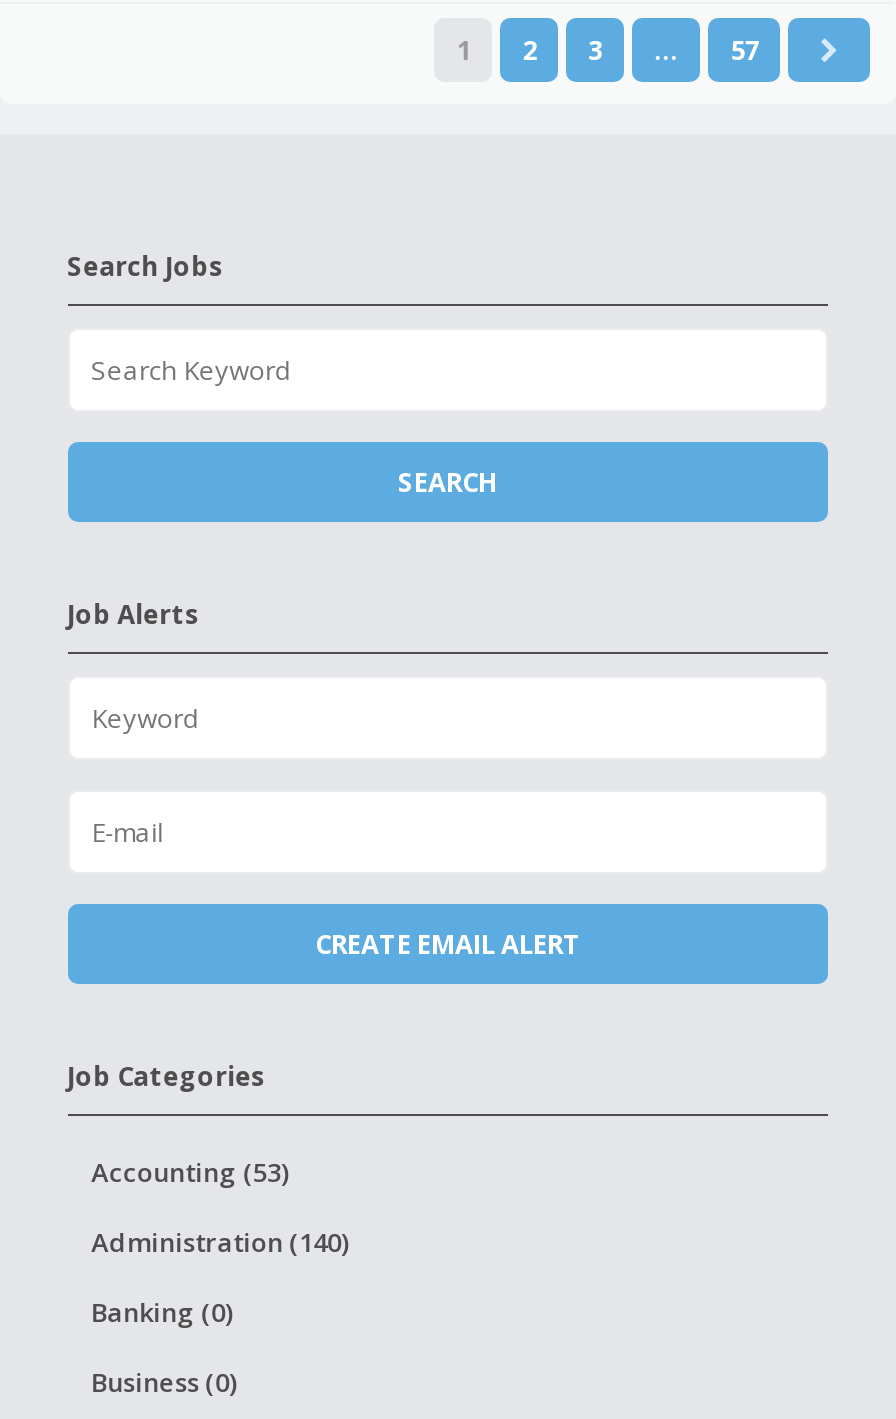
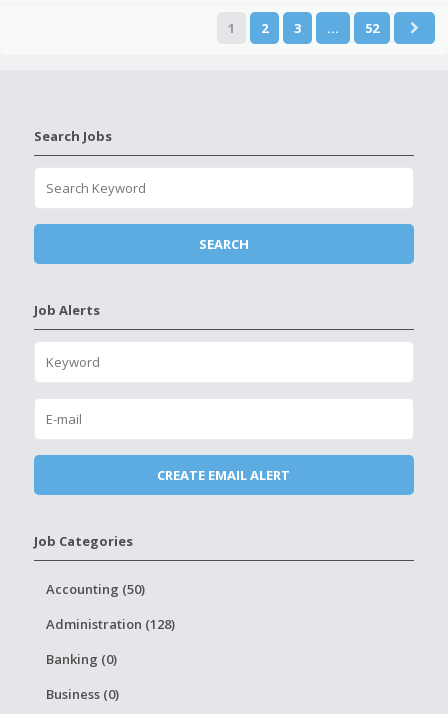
[731,32,759,68] 57 -> [365,19,379,37] 52
[91,1154,289,1190] Accounting (53) -> [46,580,145,598] Accounting (50)
[91,1224,349,1260] Administration (140) -> [46,615,175,633] Administration (128)

